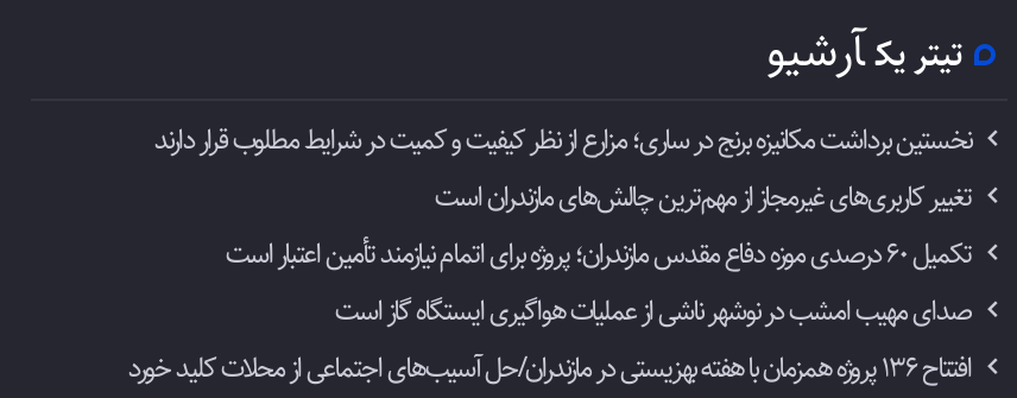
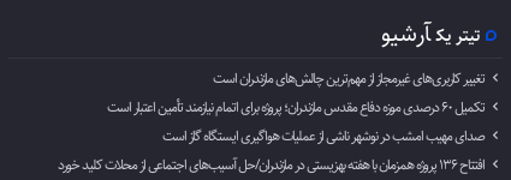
[154,118,971,163] نخستین برداشت مکانیزه برنج در ساری؛ مزارع از نظر کیفیت و کمیت در شرایط مطلوب قرار دارند -> none

